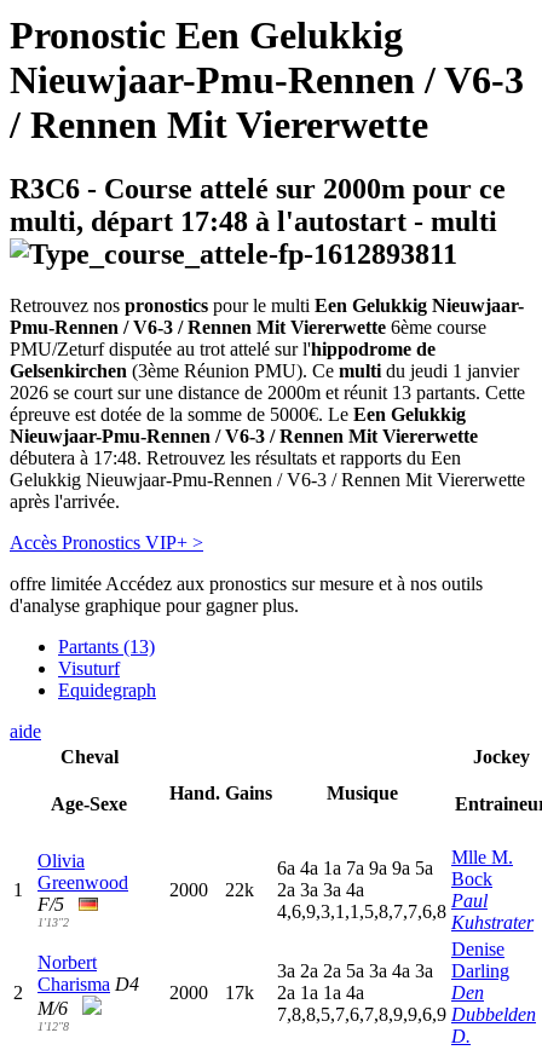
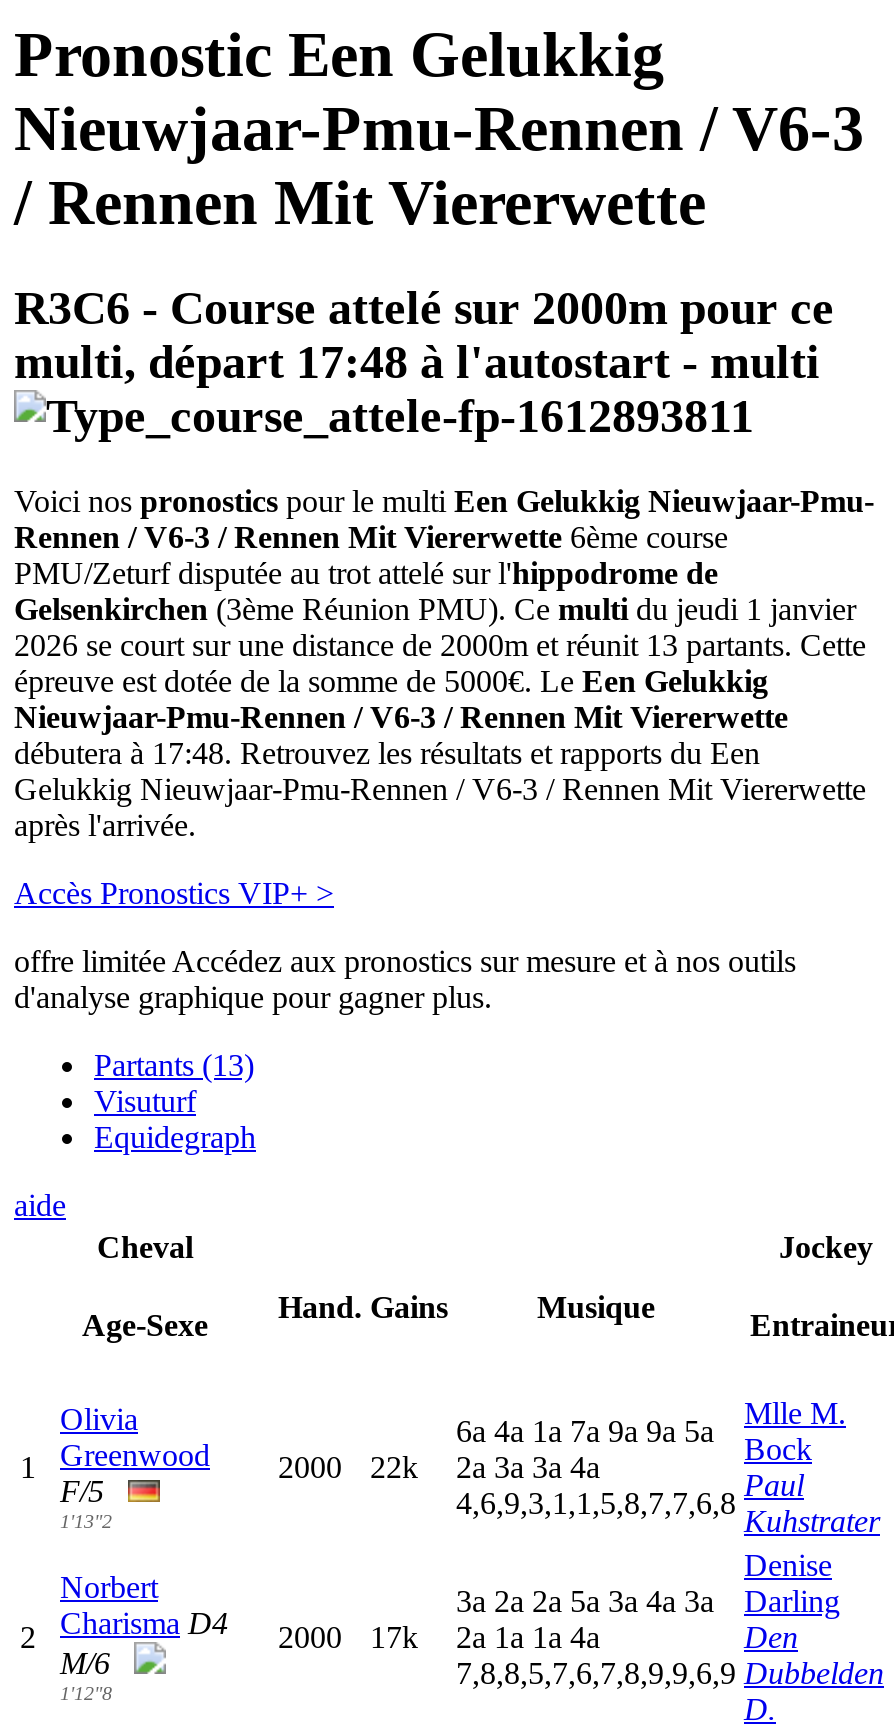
[10,295,524,316] Retrouvez nos pronostics pour le multi Een Gelukkig Nieuwjaar- -> [14,484,874,518] Voici nos pronostics pour le multi Een Gelukkig Nieuwjaar-Pmu-
[10,317,486,337] Pmu-Rennen / V6-3 / Rennen Mit Viererwette 6ème course -> [14,520,728,554] Rennen / V6-3 / Rennen Mit Viererwette 6ème course

